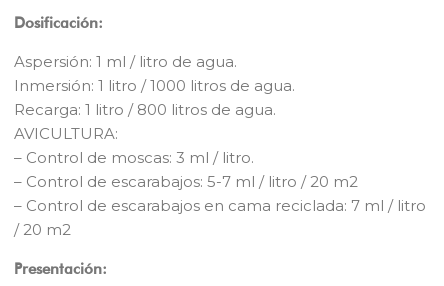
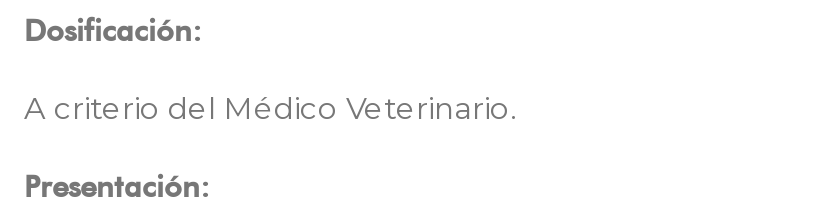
[14,52,426,239] Aspersión: 1 ml / litro de agua. | Inmersión: 1 litro / 1000 litros de agua. | Recarga: 1 litro / 800 litros de agua. | AVICULTURA: | – Control de moscas: 3 ml / litro. | – Control de escarabajos: 5-7 ml / litro / 20 m2 | – Control de escarabajos en cama reciclada: 7 ml / litro | / 20 m2 -> [24,89,516,127] A criterio del Médico Veterinario.

